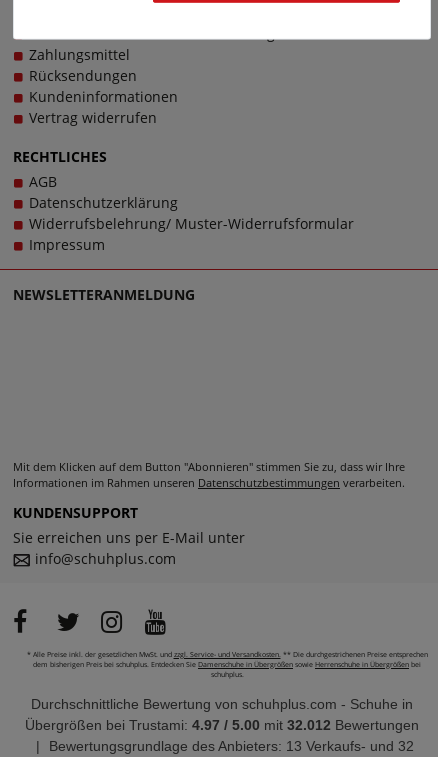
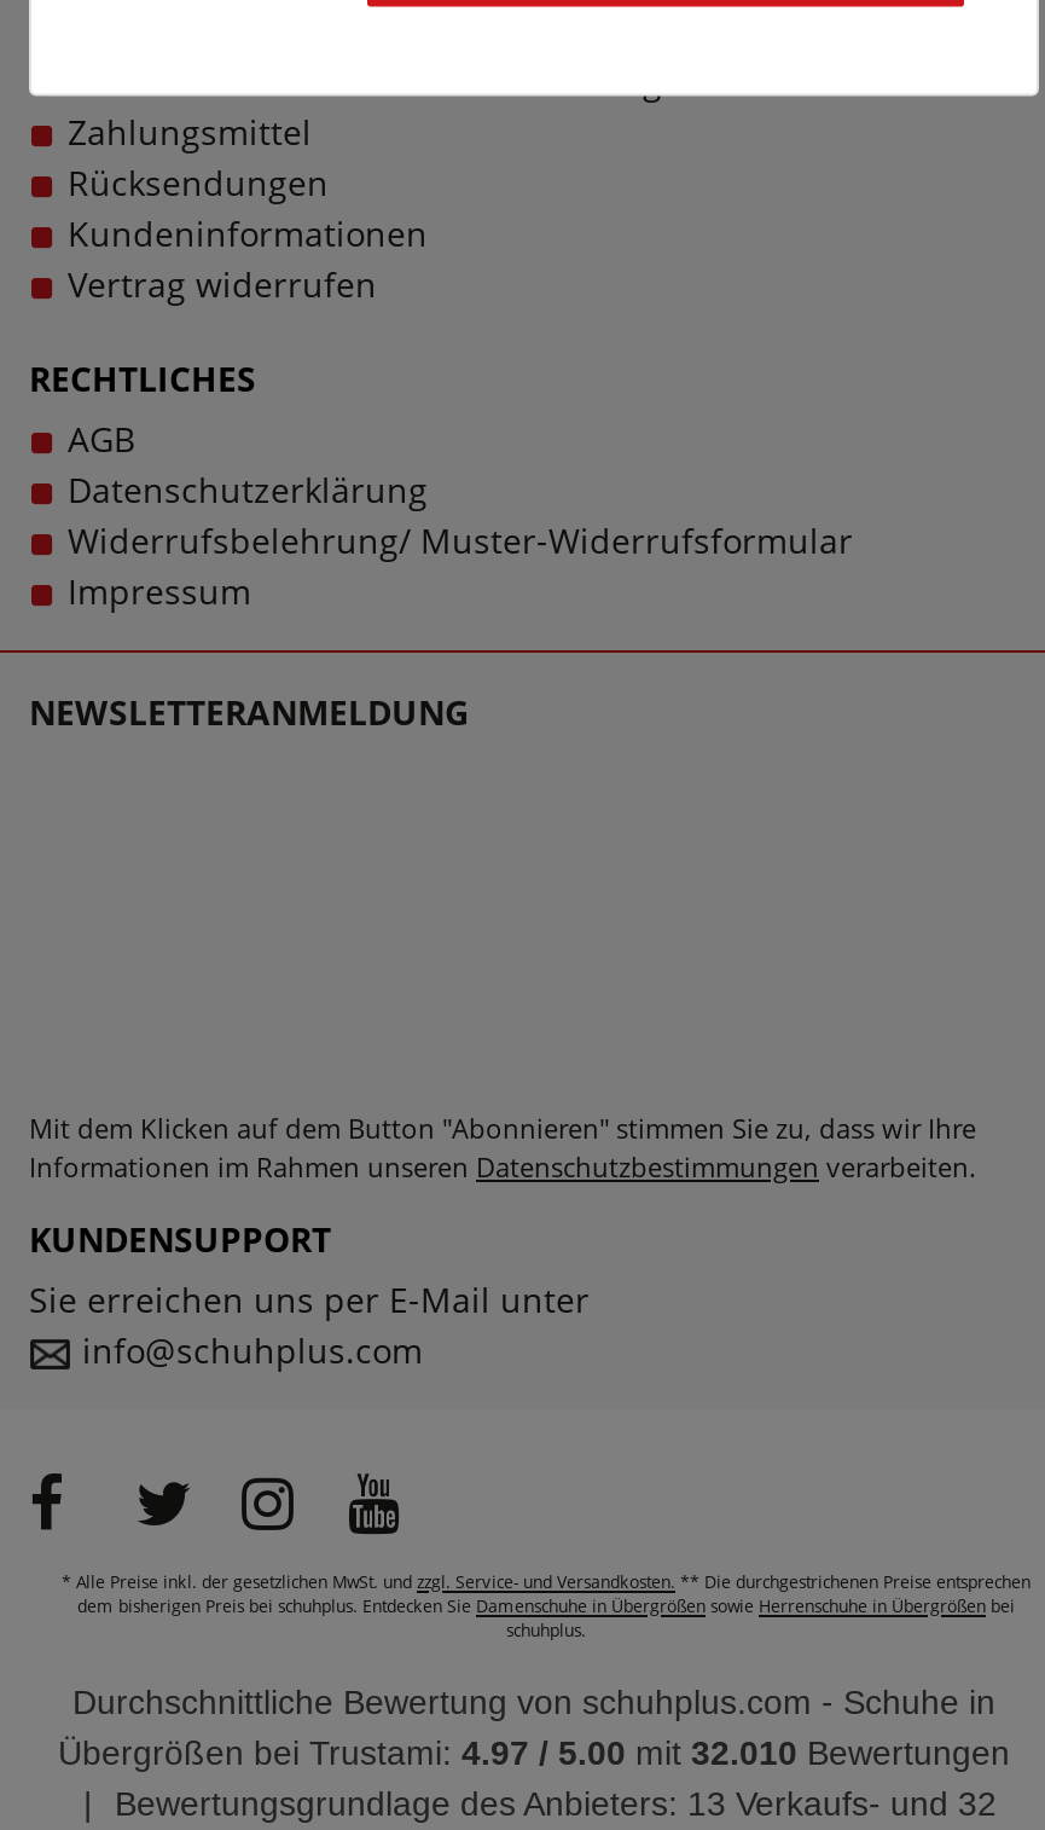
[25,717,419,733] Übergrößen bei Trustami: 4.97 / 5.00 mit 32.012 Bewertungen -> [58,1734,1010,1772] Übergrößen bei Trustami: 4.97 / 5.00 mit 32.010 Bewertungen

